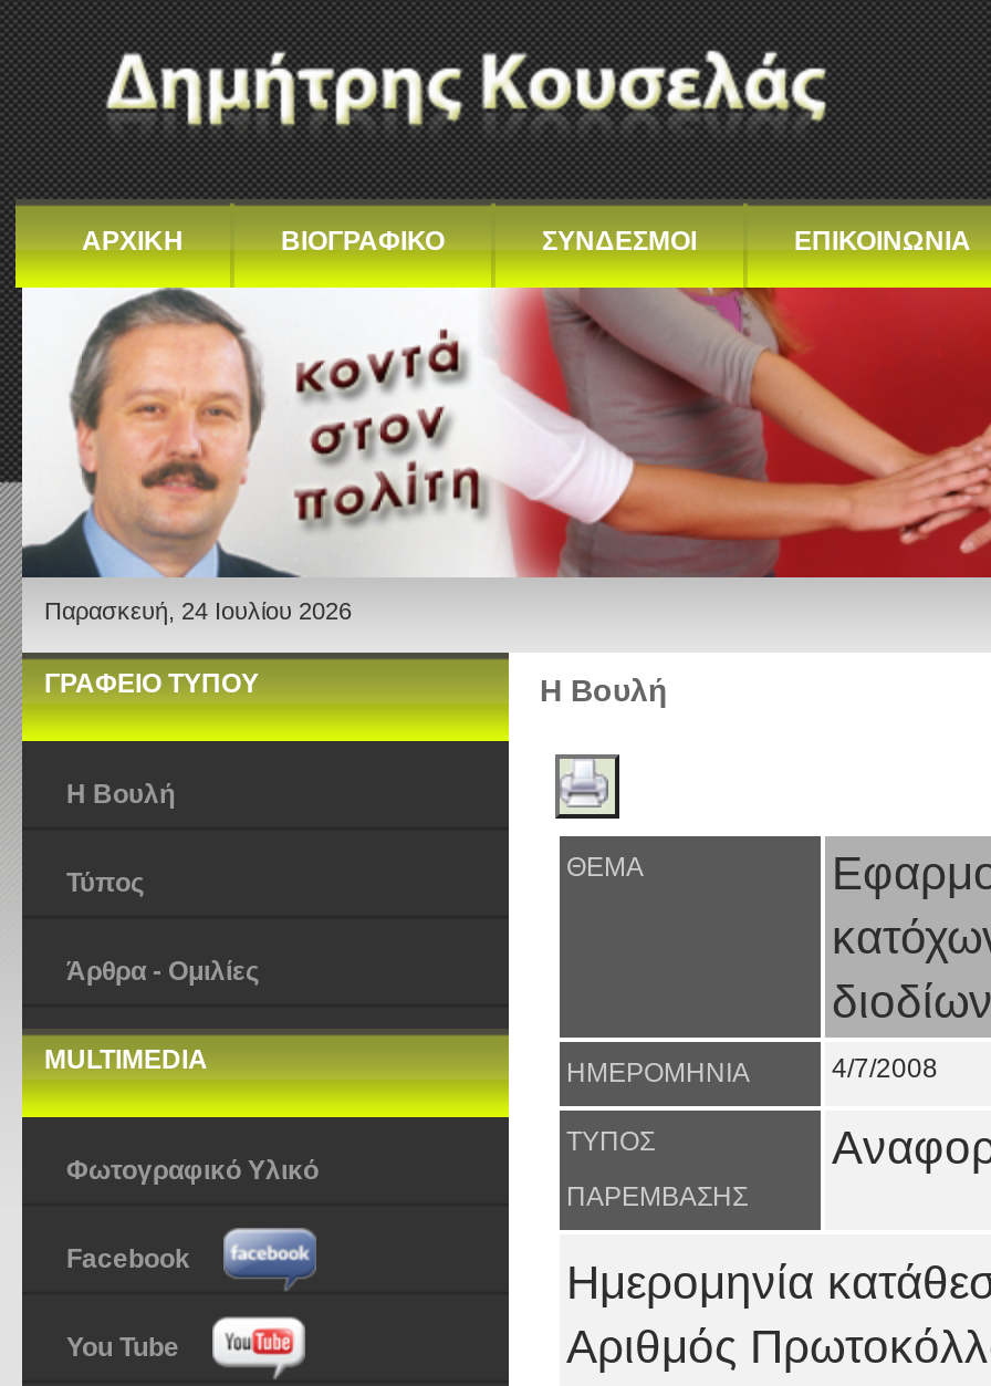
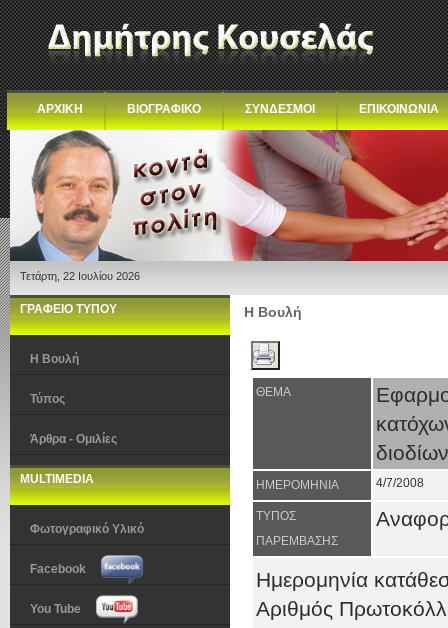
[44,597,352,624] Παρασκευή, 24 Ιουλίου 2026 -> [20,270,140,282] Τετάρτη, 22 Ιουλίου 2026

